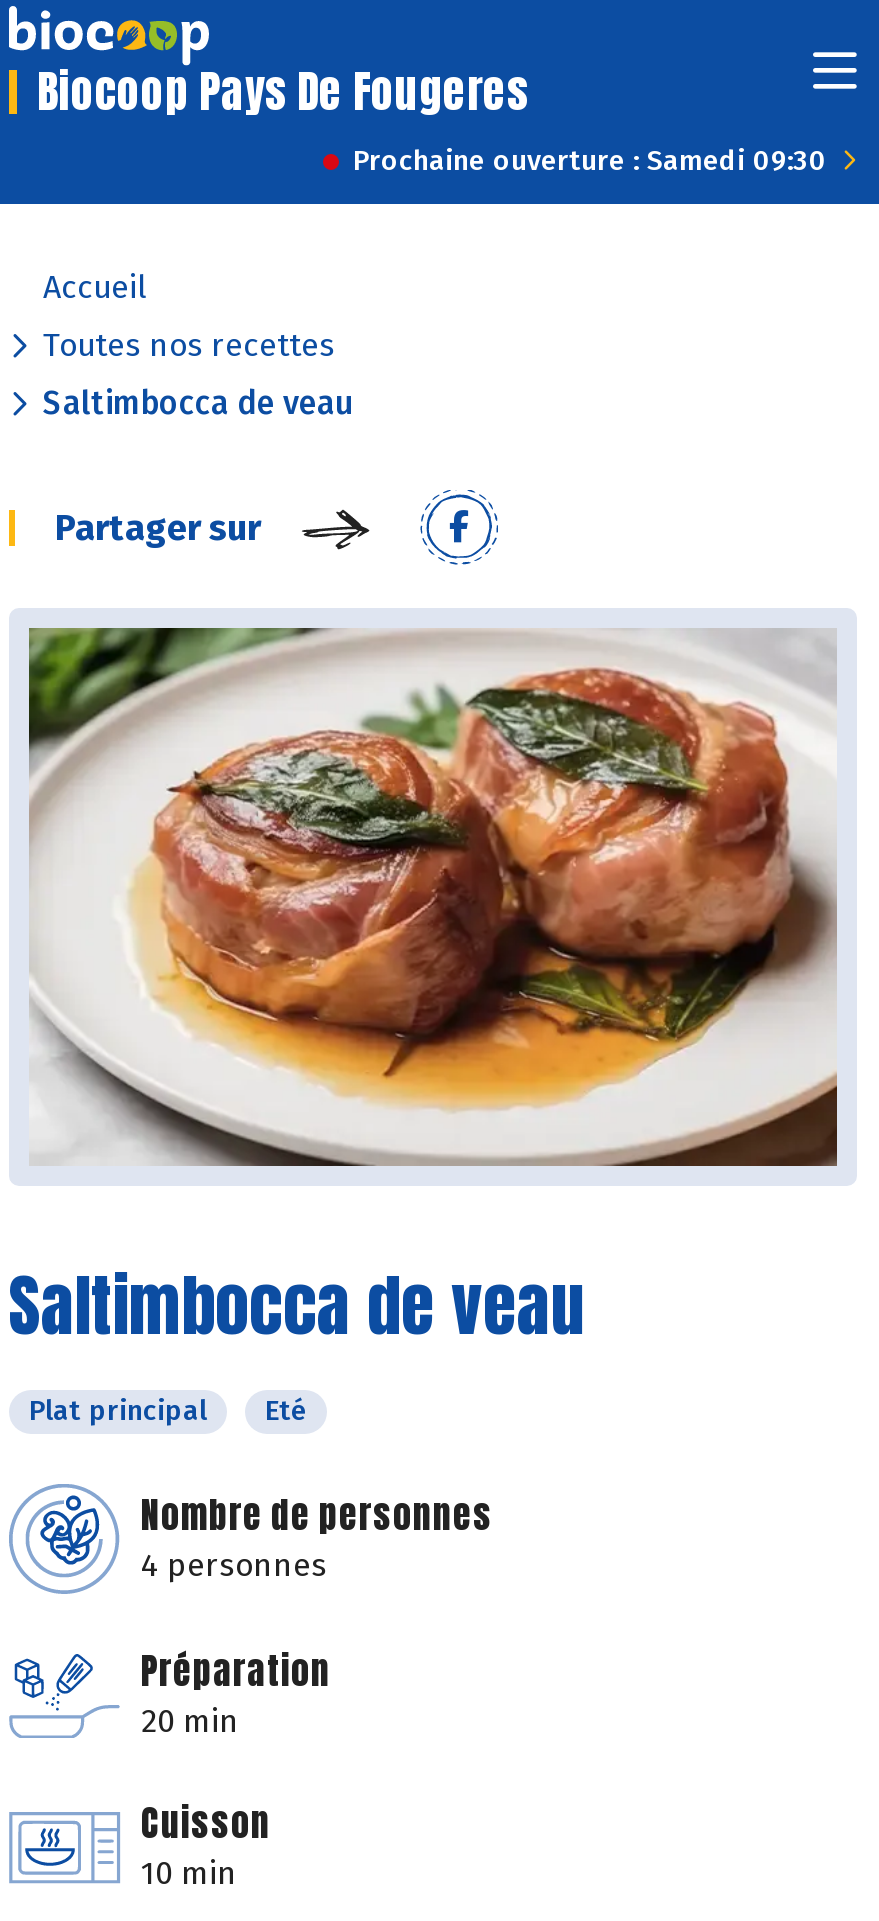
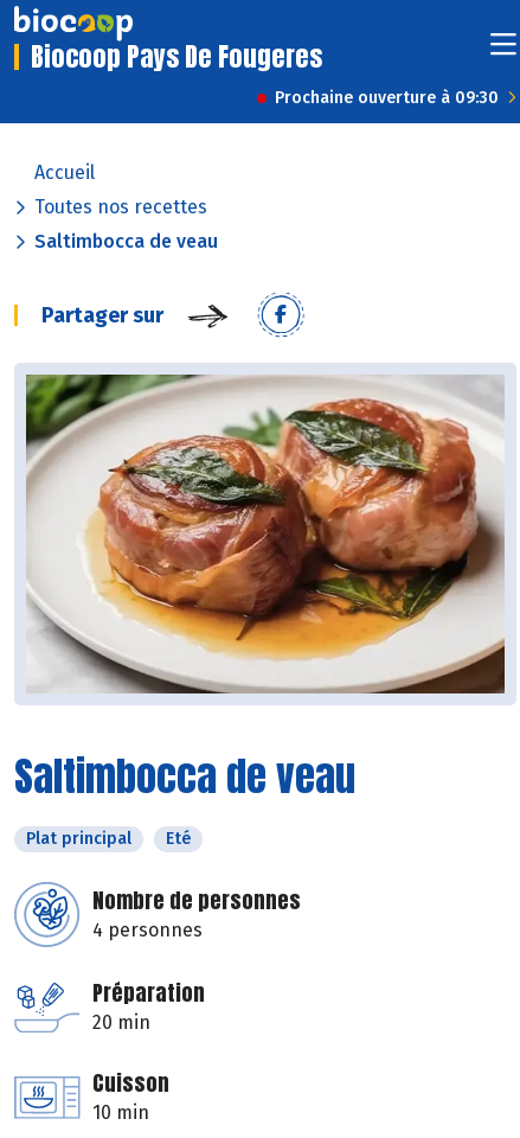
[353,144,827,178] Prochaine ouverture : Samedi 09:30 -> [275,88,499,108] Prochaine ouverture à 09:30

